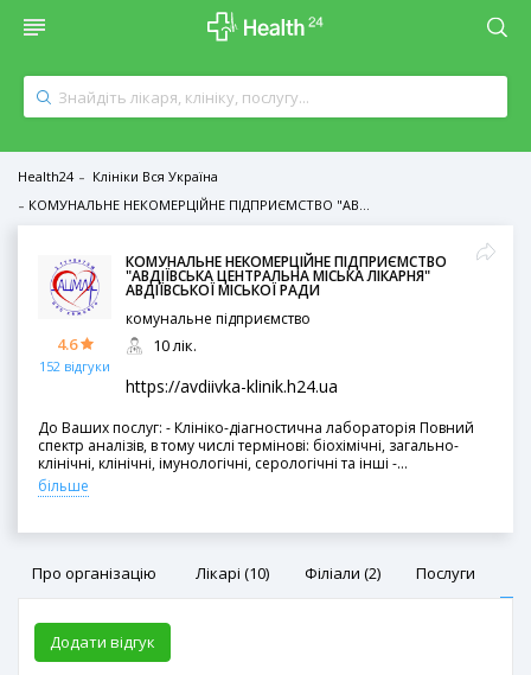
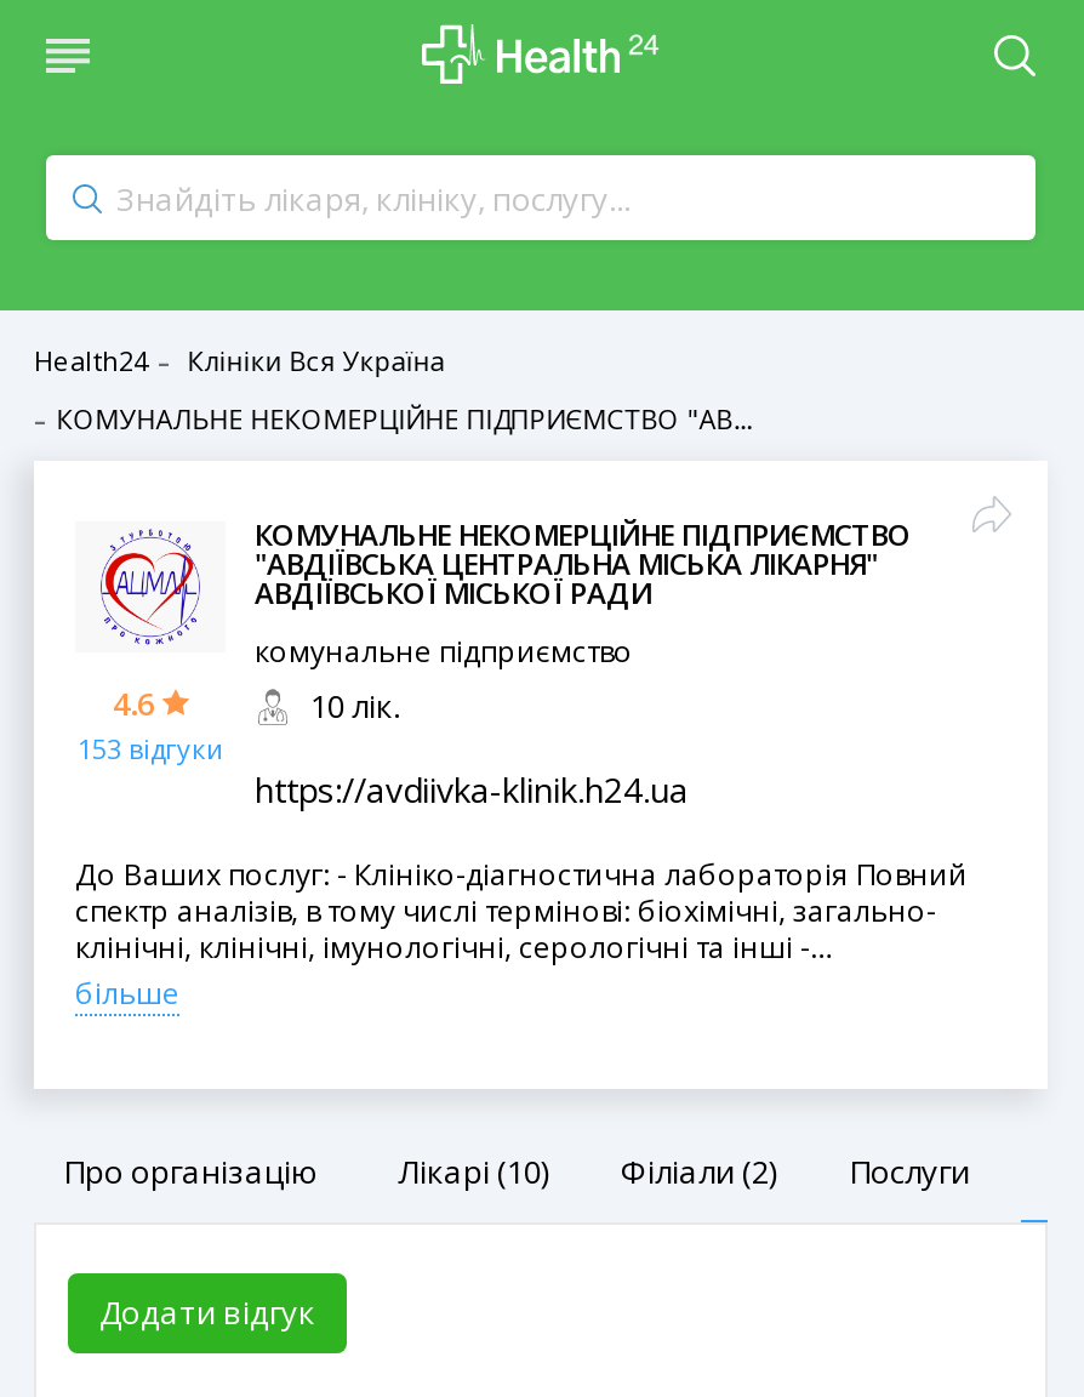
[39,357,110,375] 152 відгуки -> [78,729,223,766] 153 відгуки

